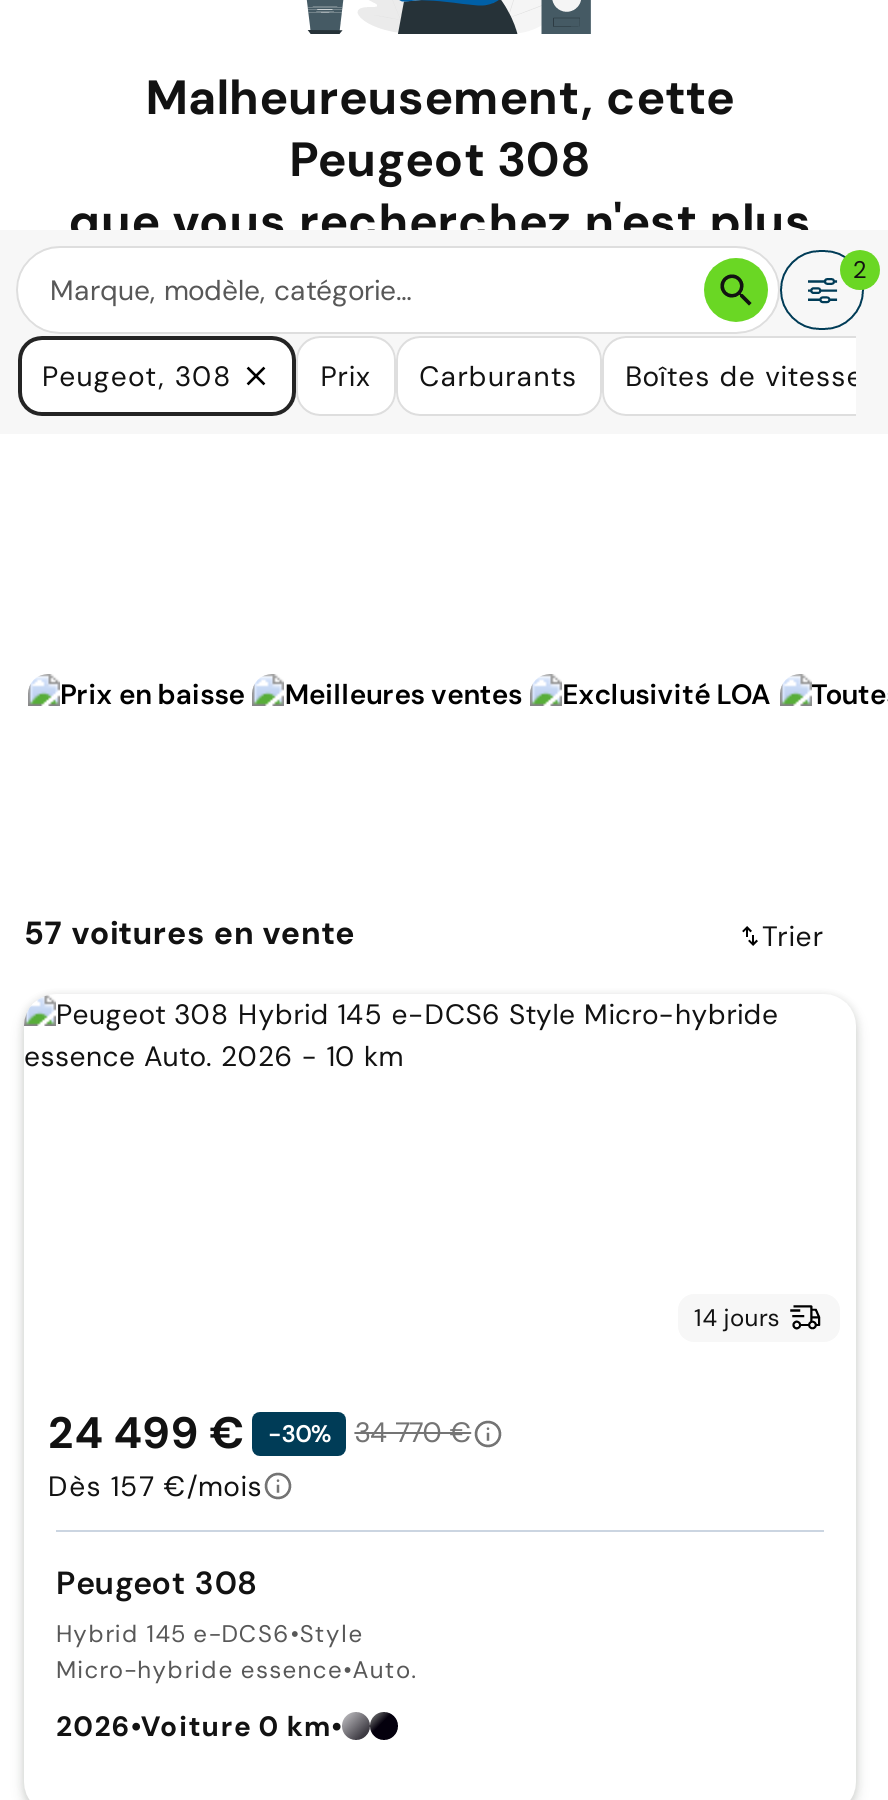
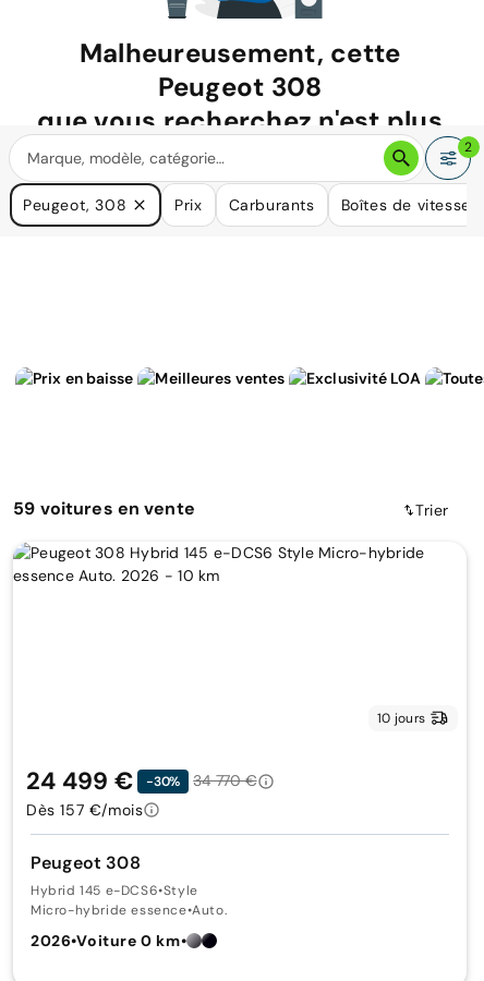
[24,913,356,955] 57 voitures en vente -> [13,497,195,520] 59 voitures en vente
[694,1302,780,1334] 14 jours -> [377,709,425,727] 10 jours

